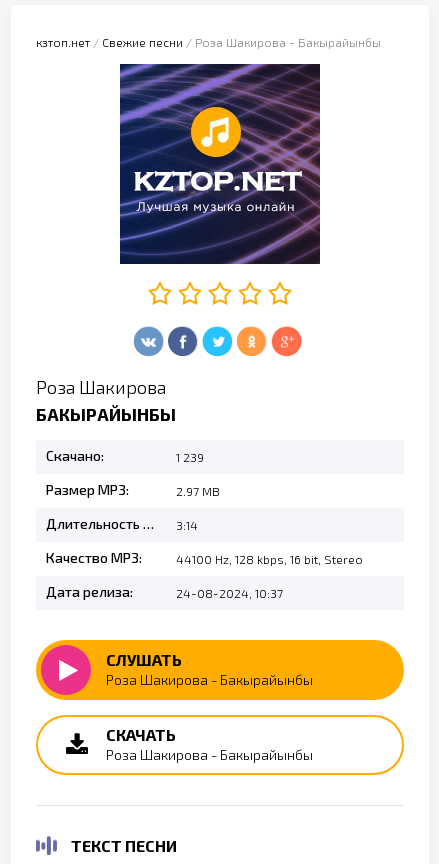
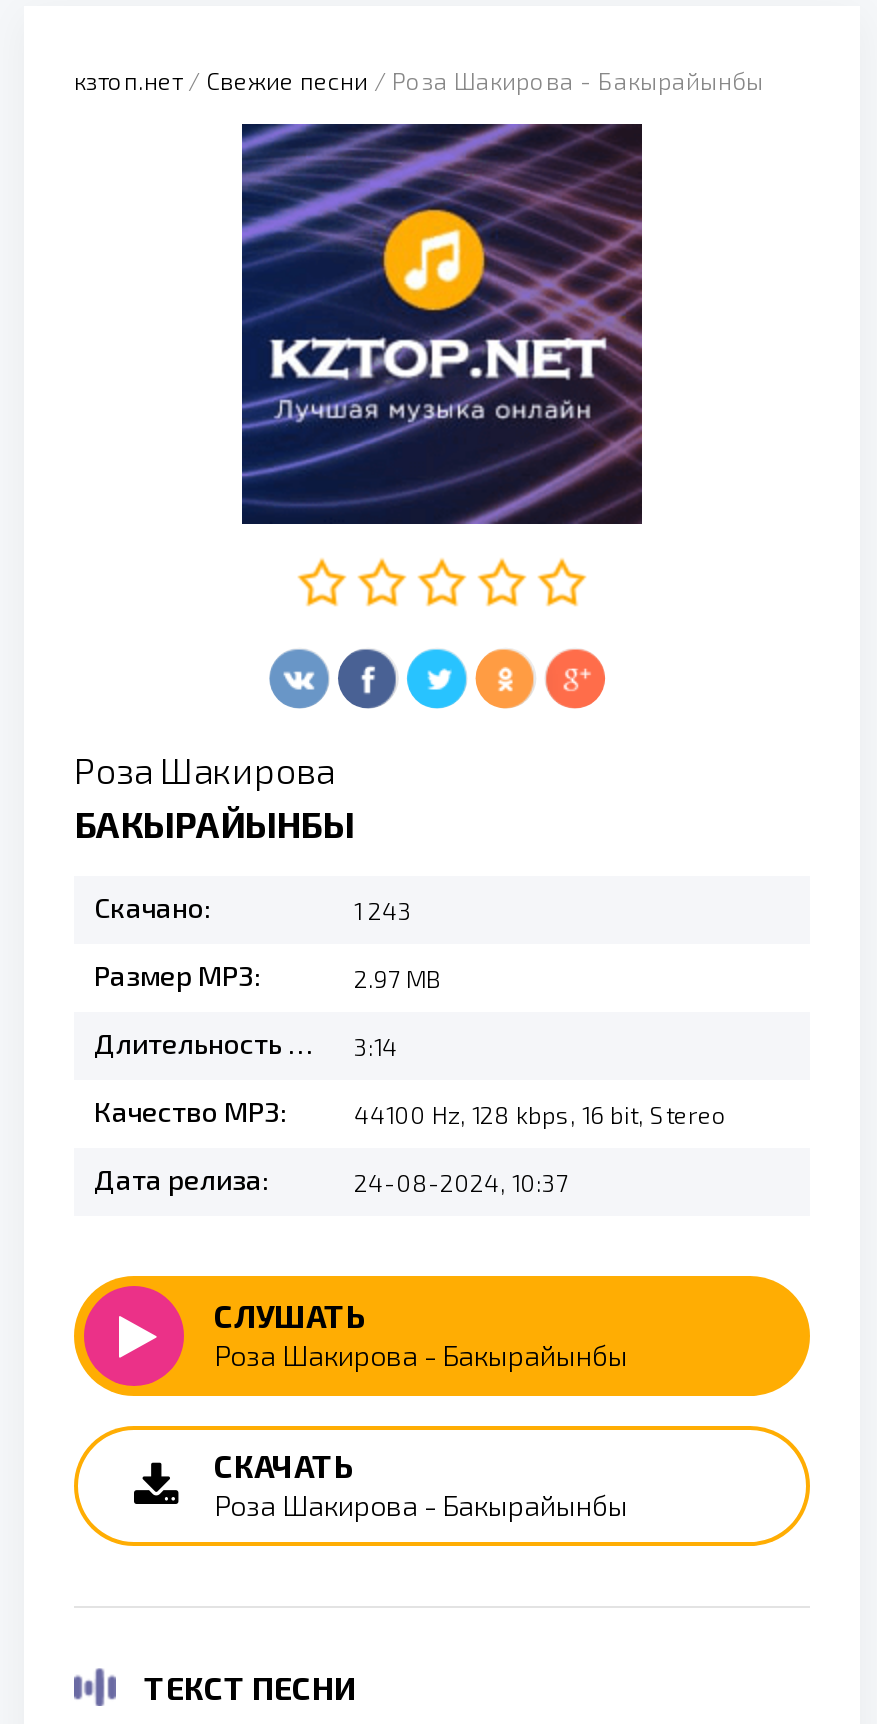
[176,450,204,464] 1 239 -> [354,896,412,924] 1 243

